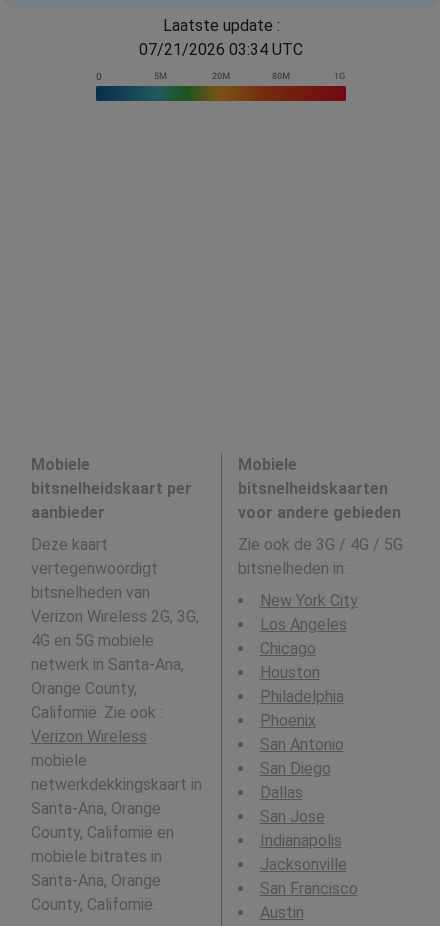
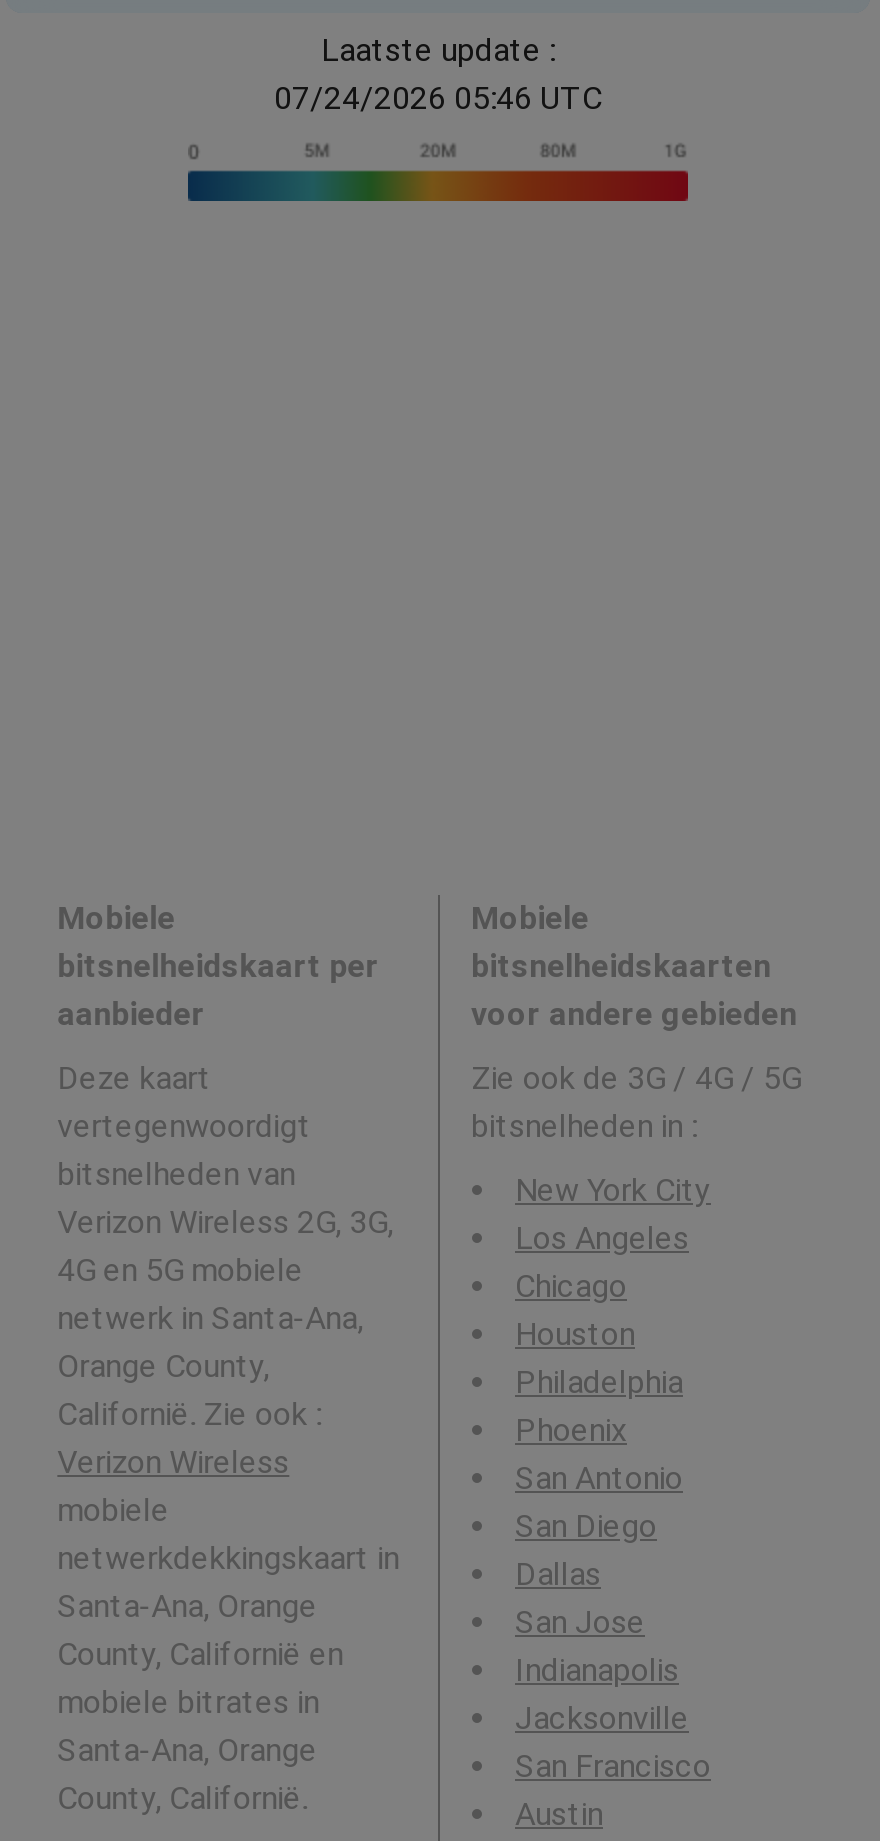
[139,40,303,59] 07/21/2026 03:34 UTC -> [274,80,602,118] 07/24/2026 05:46 UTC

